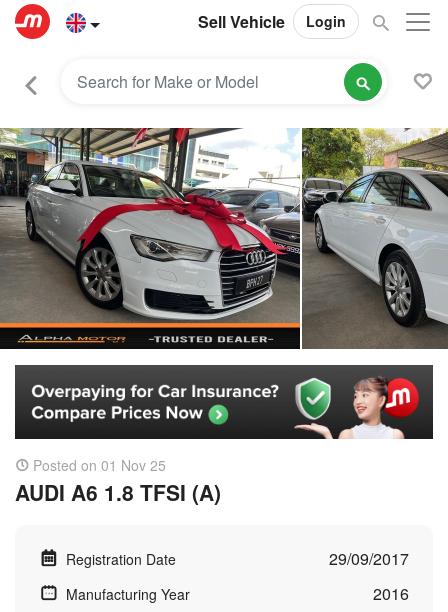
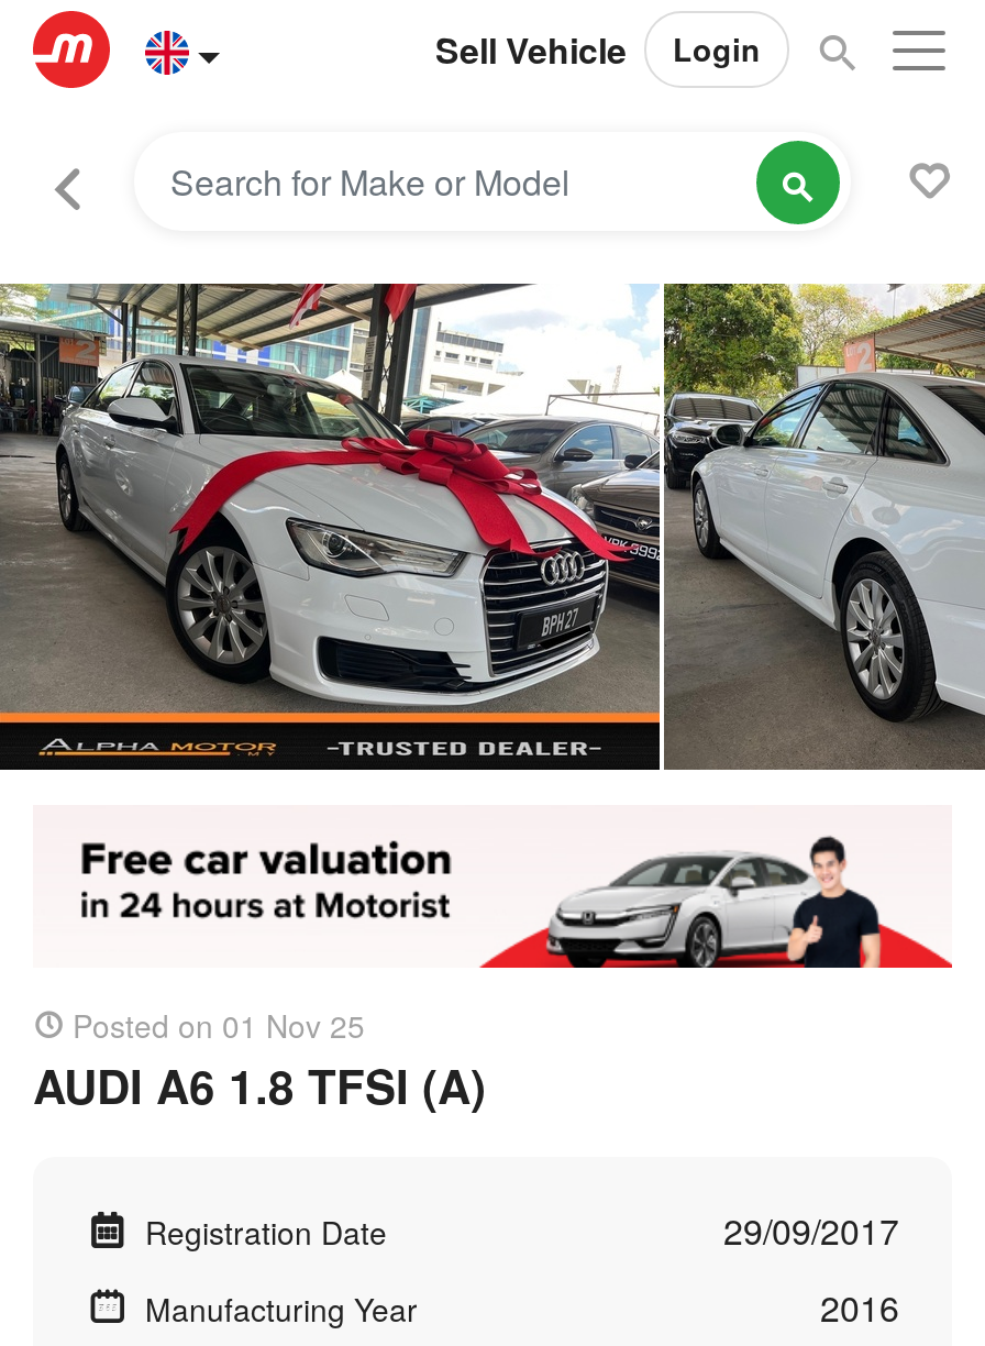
[14,364,434,440] [image] -> [33,805,952,970] [image]

